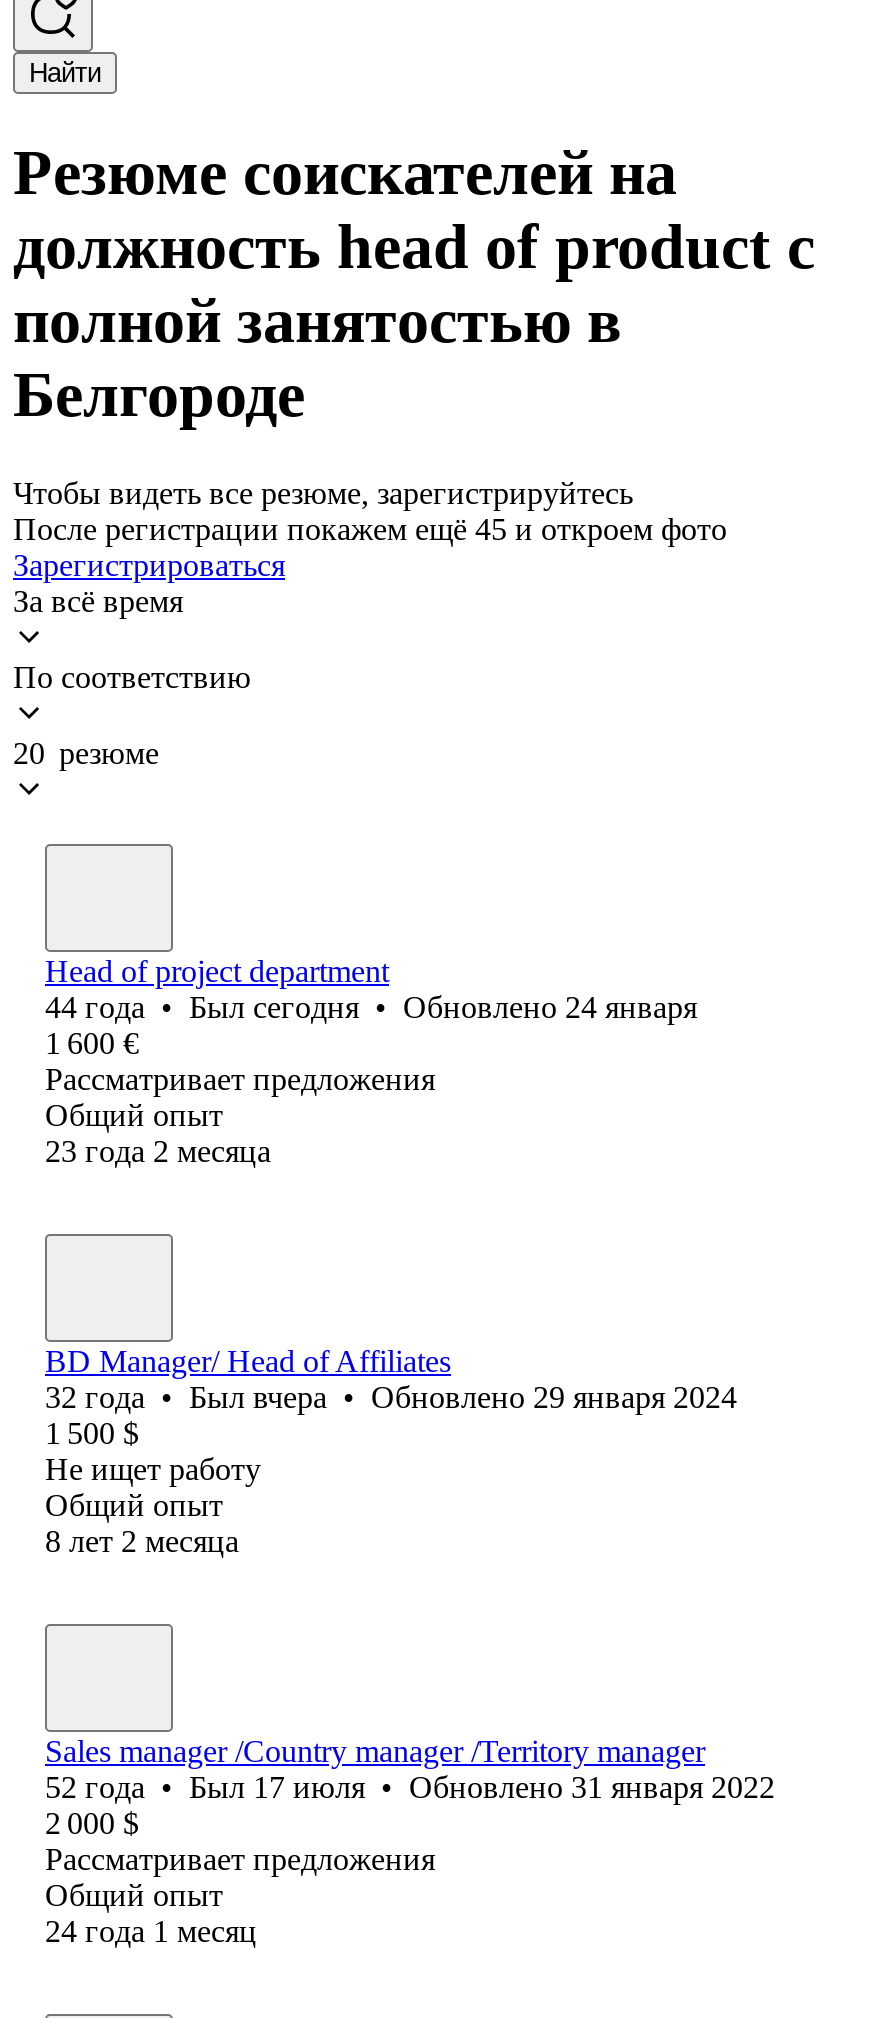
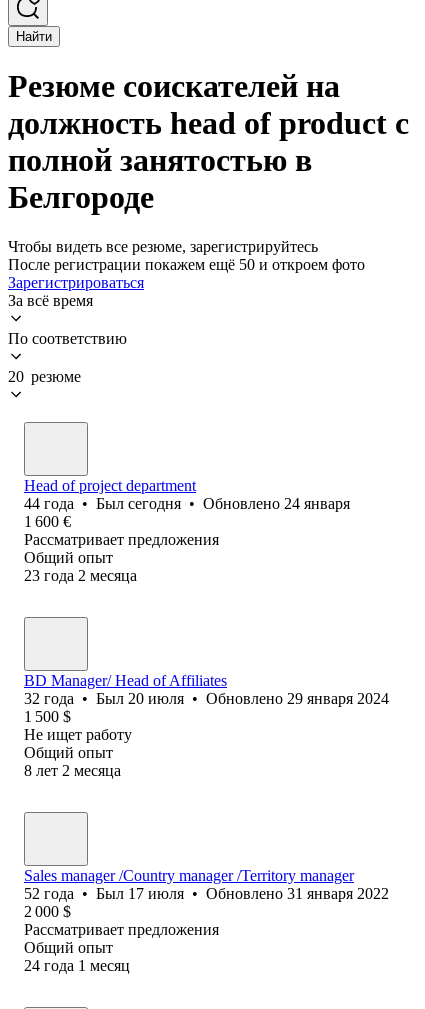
[13,512,727,546] После регистрации покажем ещё 45 и откроем фото -> [8,256,365,273] После регистрации покажем ещё 50 и откроем фото
[45,1380,737,1414] 32 года • Был вчера • Обновлено 29 января 2024 -> [24,690,389,707] 32 года • Был 20 июля • Обновлено 29 января 2024

